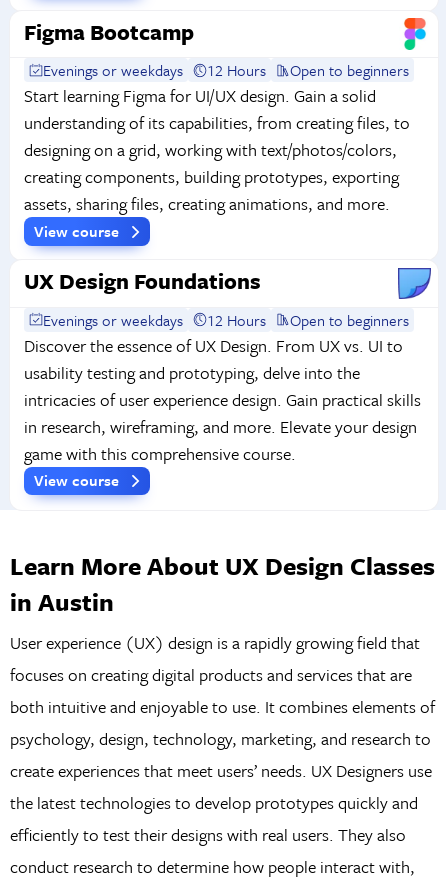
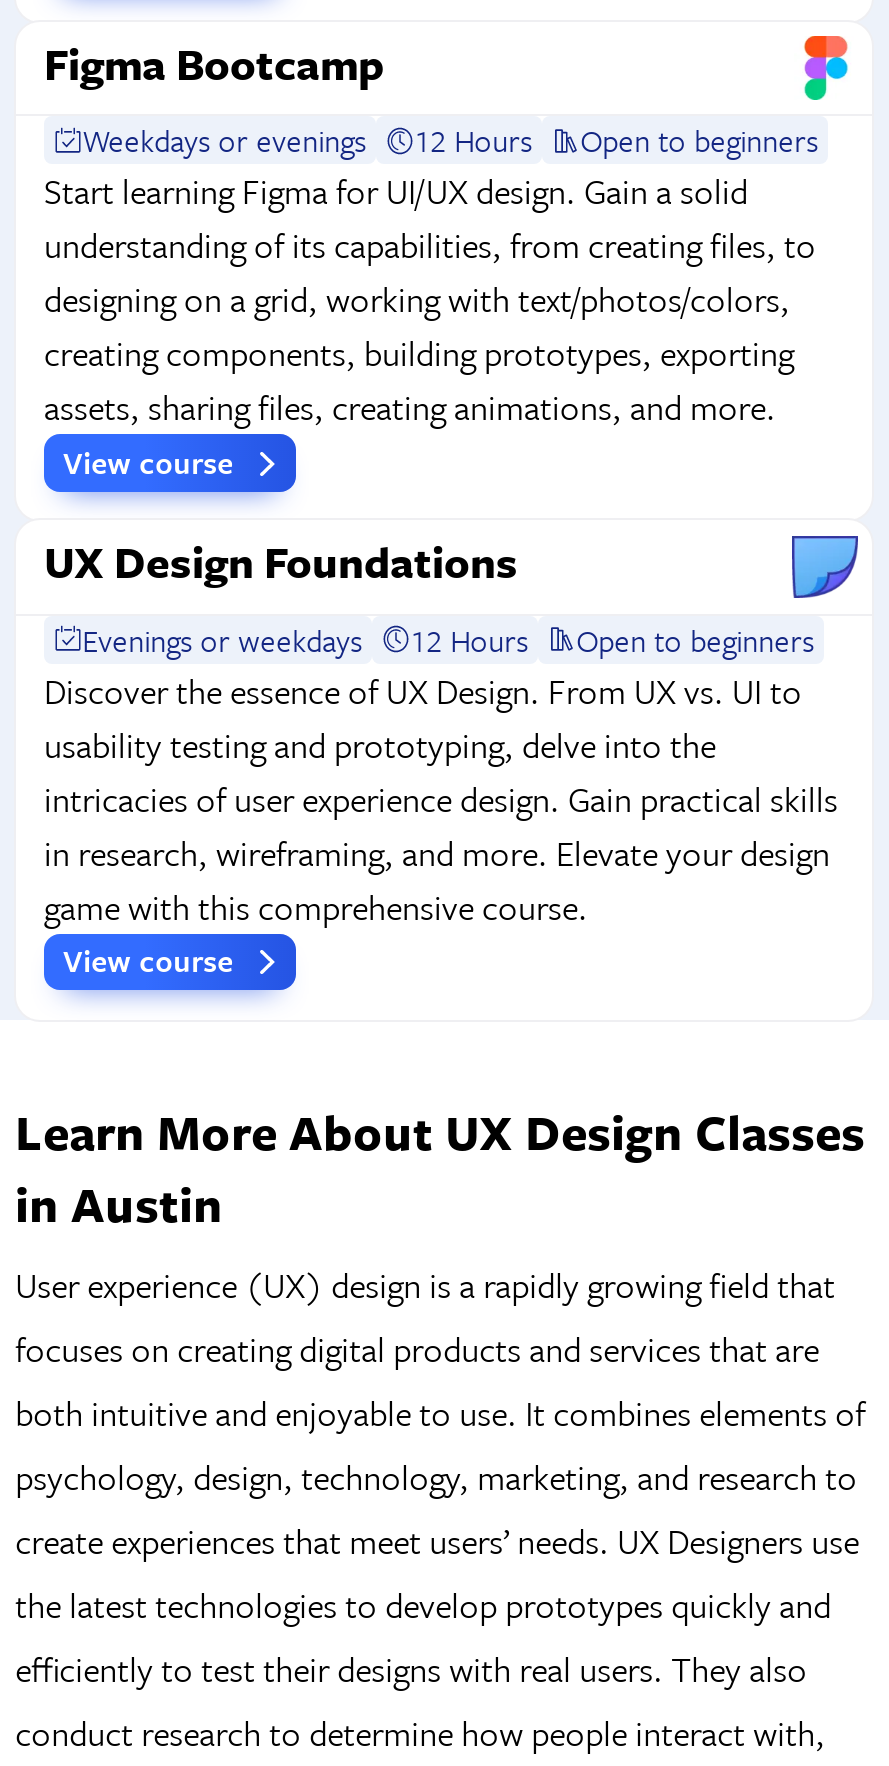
[43,59,183,81] Evenings or weekdays -> [82,119,366,163] Weekdays or evenings

